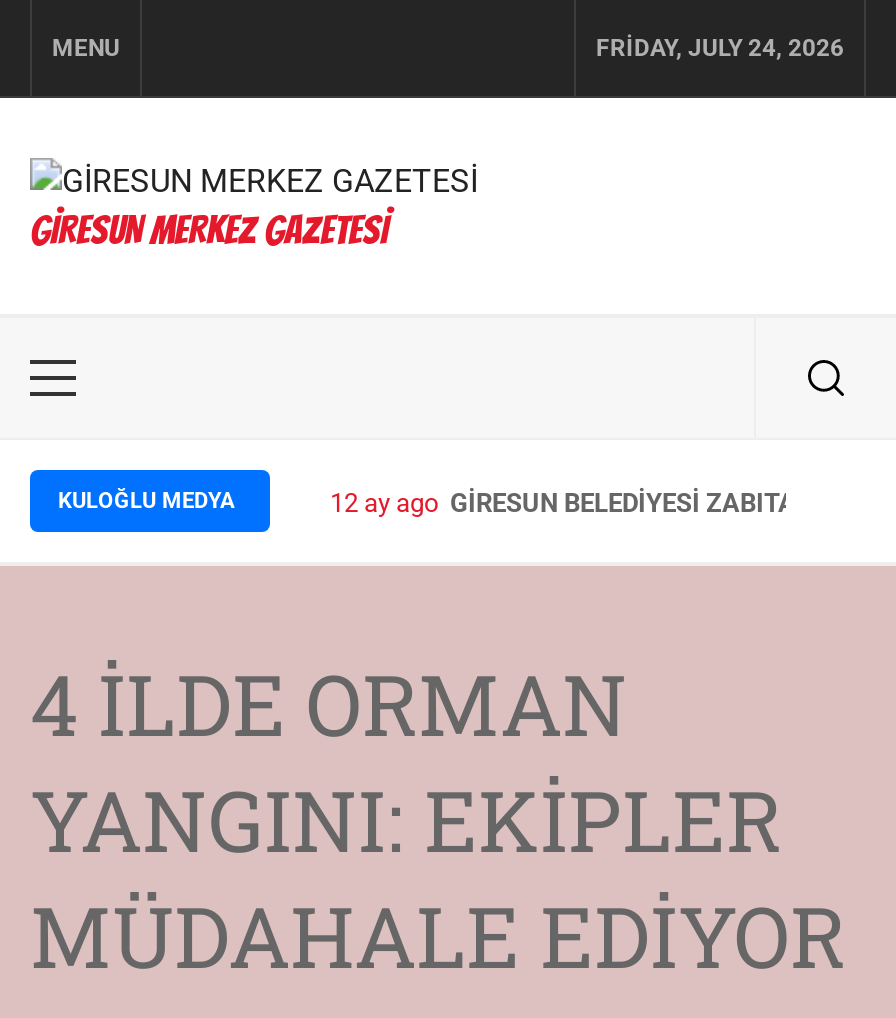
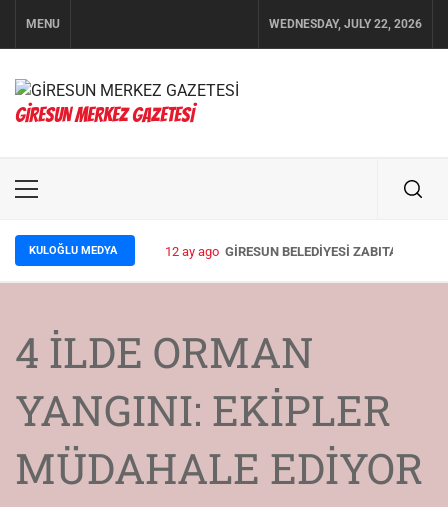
[596,34,844,62] FRIDAY, JULY 24, 2026 -> [269,17,422,31] WEDNESDAY, JULY 22, 2026

